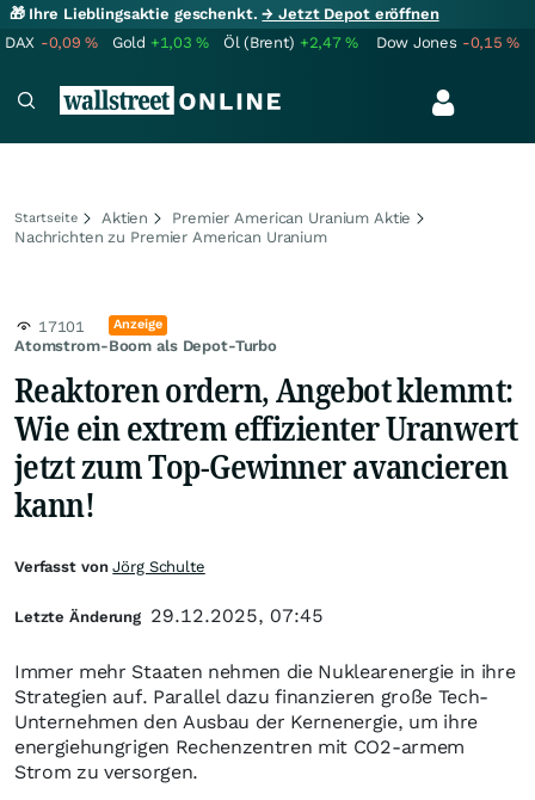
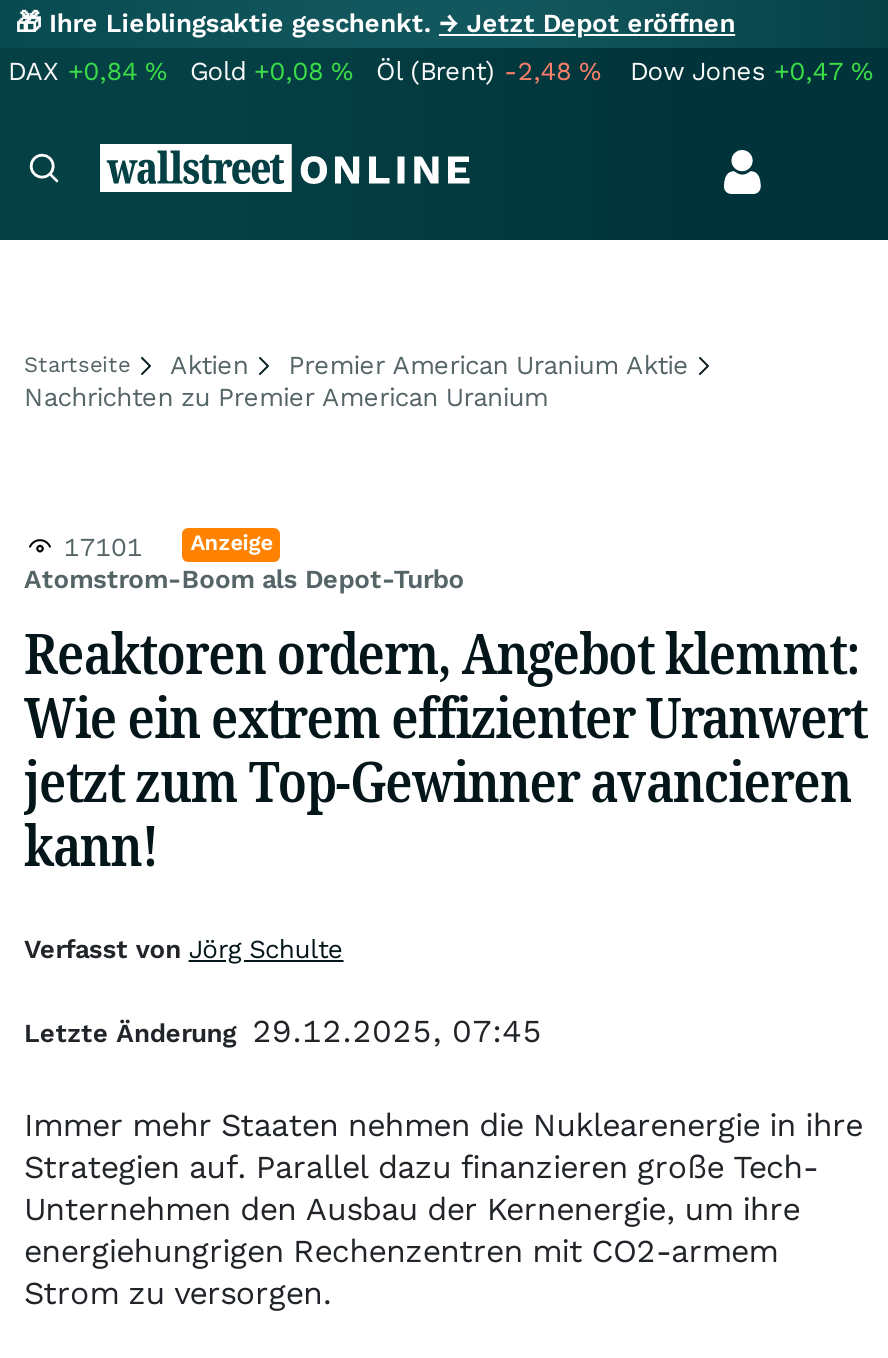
[5,33,98,51] DAX -0,09% -> [8,56,166,86] DAX +0,84%
[112,33,209,51] Gold +1,03% -> [190,56,352,86] Gold +0,08%
[223,33,358,51] Öl (Brent) +2,47% -> [376,56,600,86] Öl (Brent) -2,48%
[376,33,520,51] Dow Jones -0,15% -> [630,56,872,86] Dow Jones +0,47%

